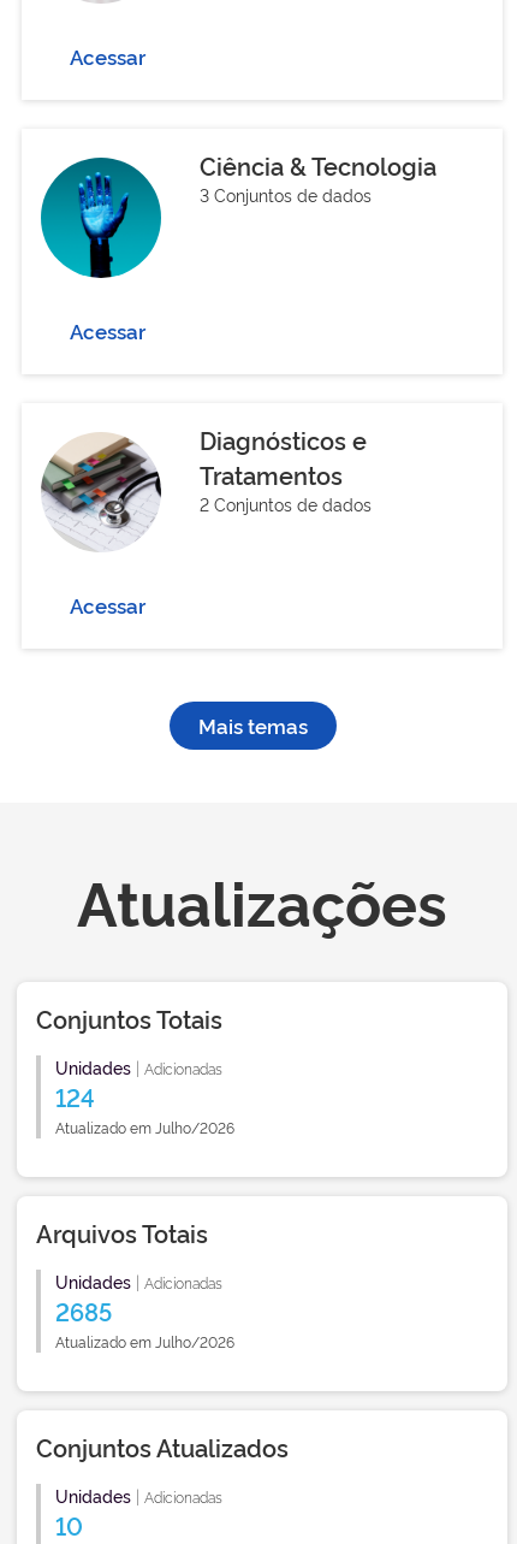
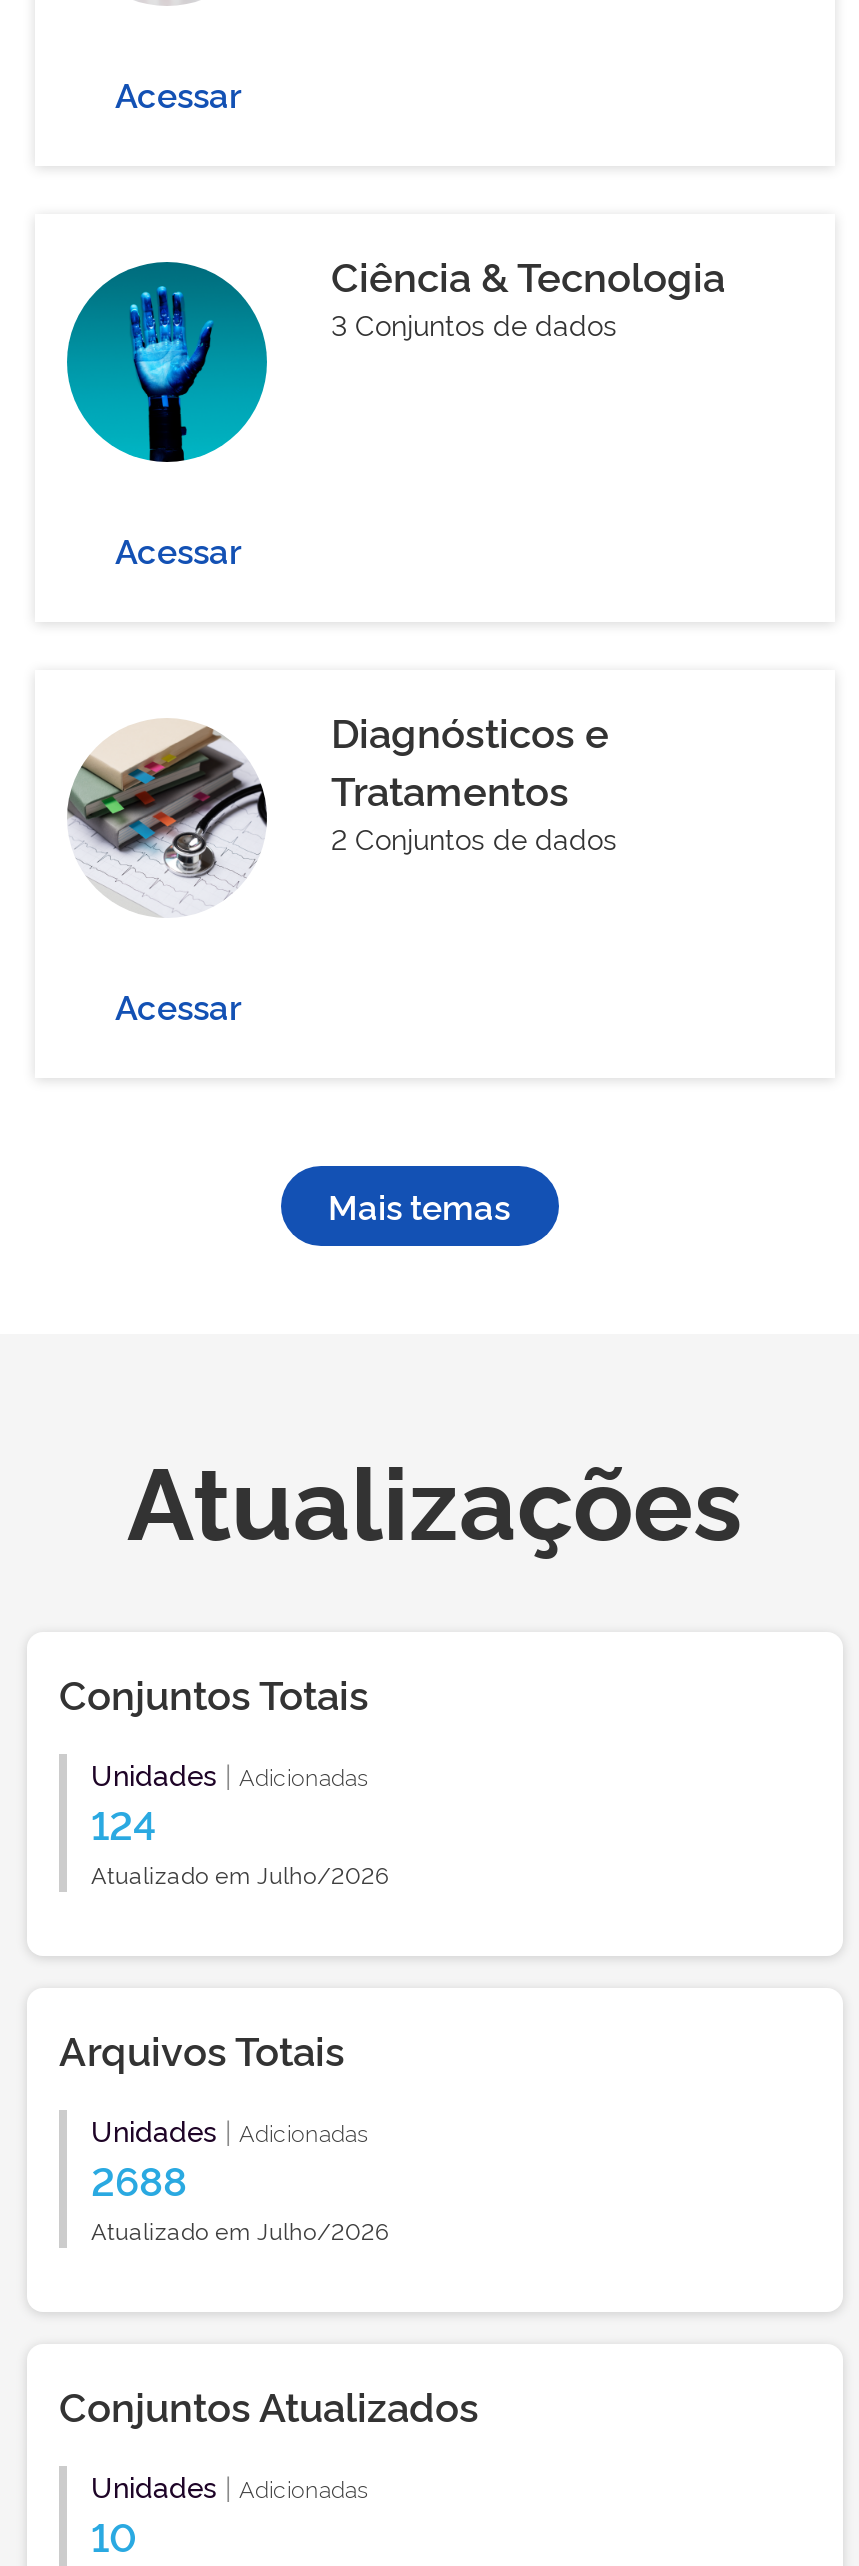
[55,1293,112,1327] 2685 -> [91,2149,187,2205] 2688

